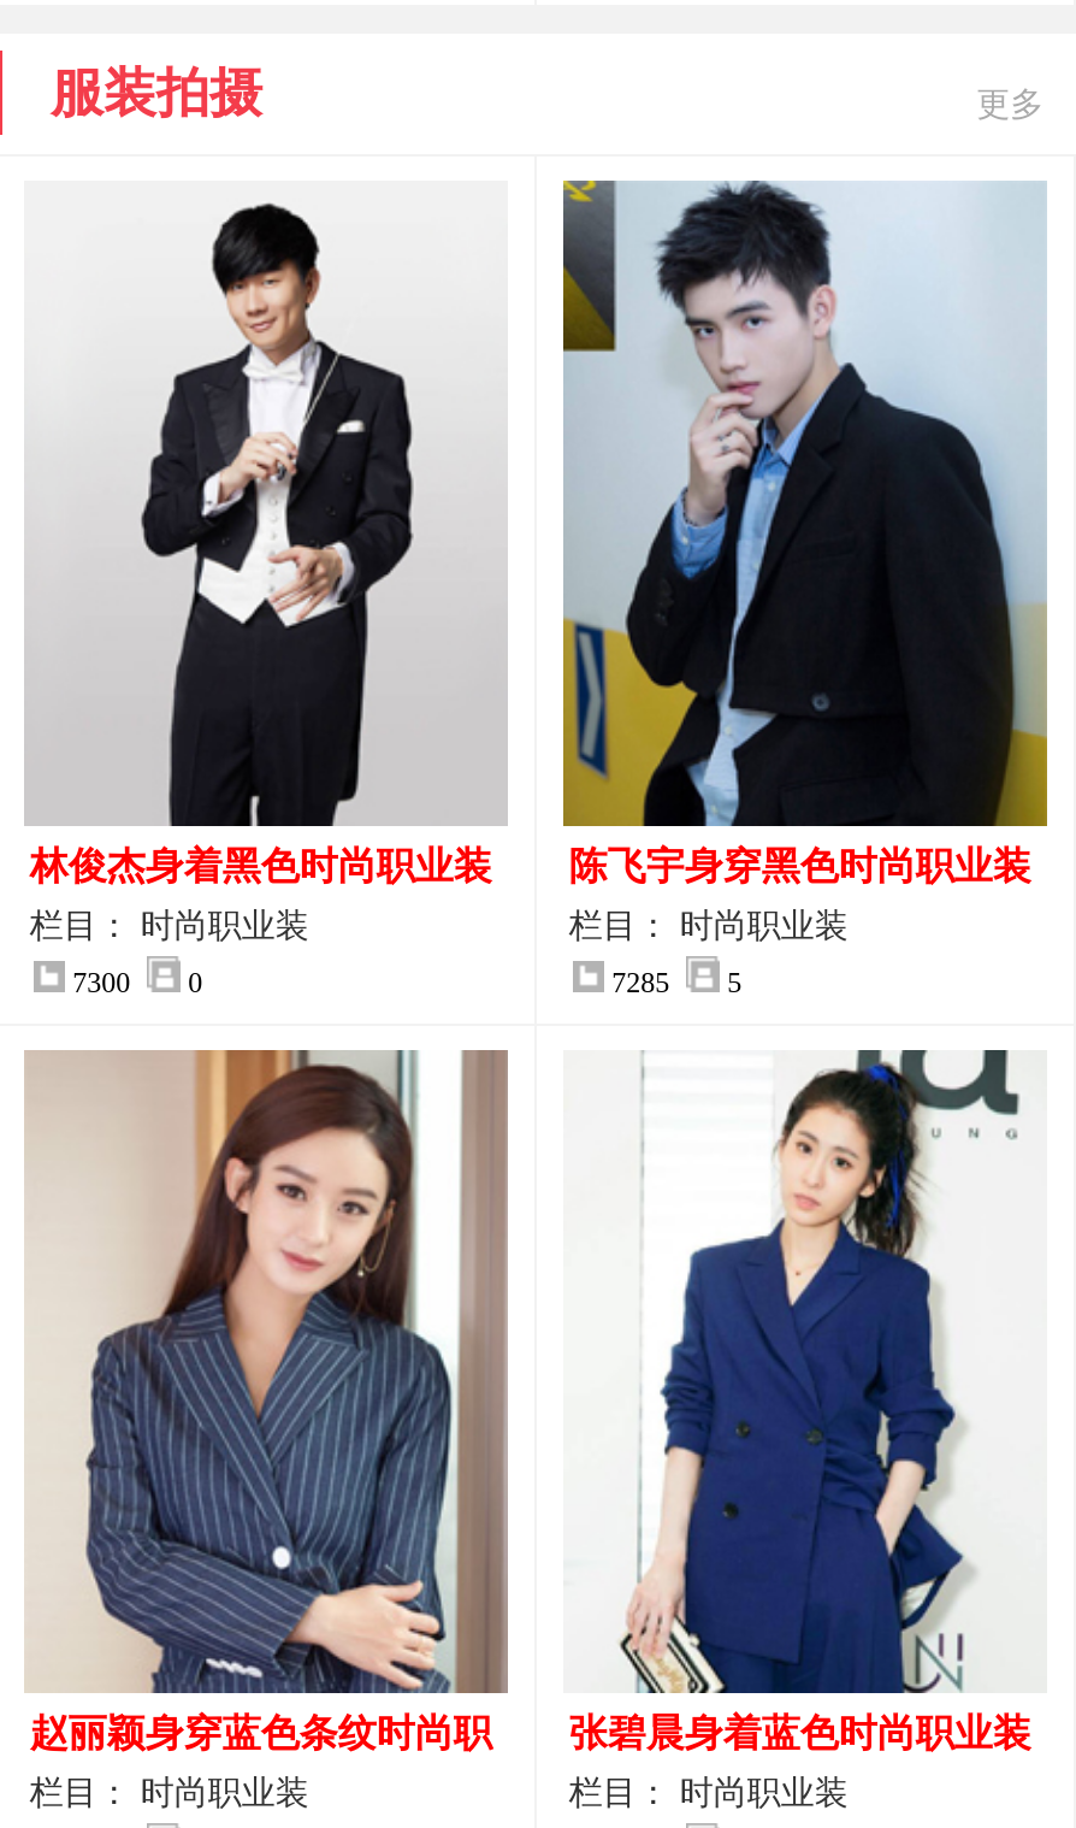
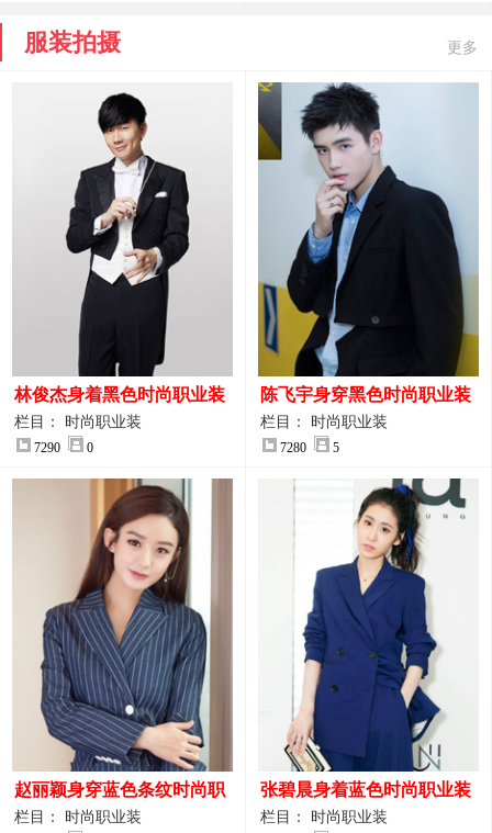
[65,965,203,999] 7300 0 -> [31,440,94,455] 7290 0
[605,965,742,999] 7285 5 -> [277,440,340,455] 7280 5

